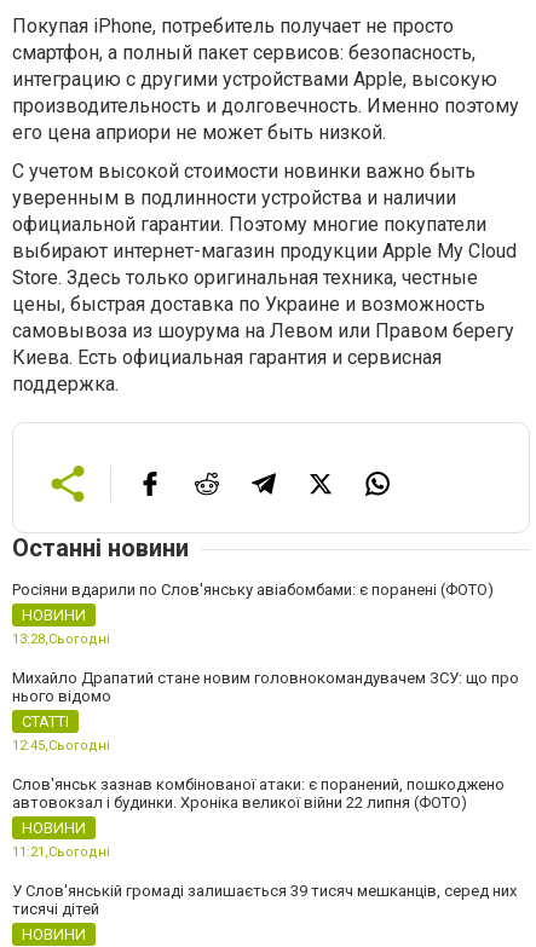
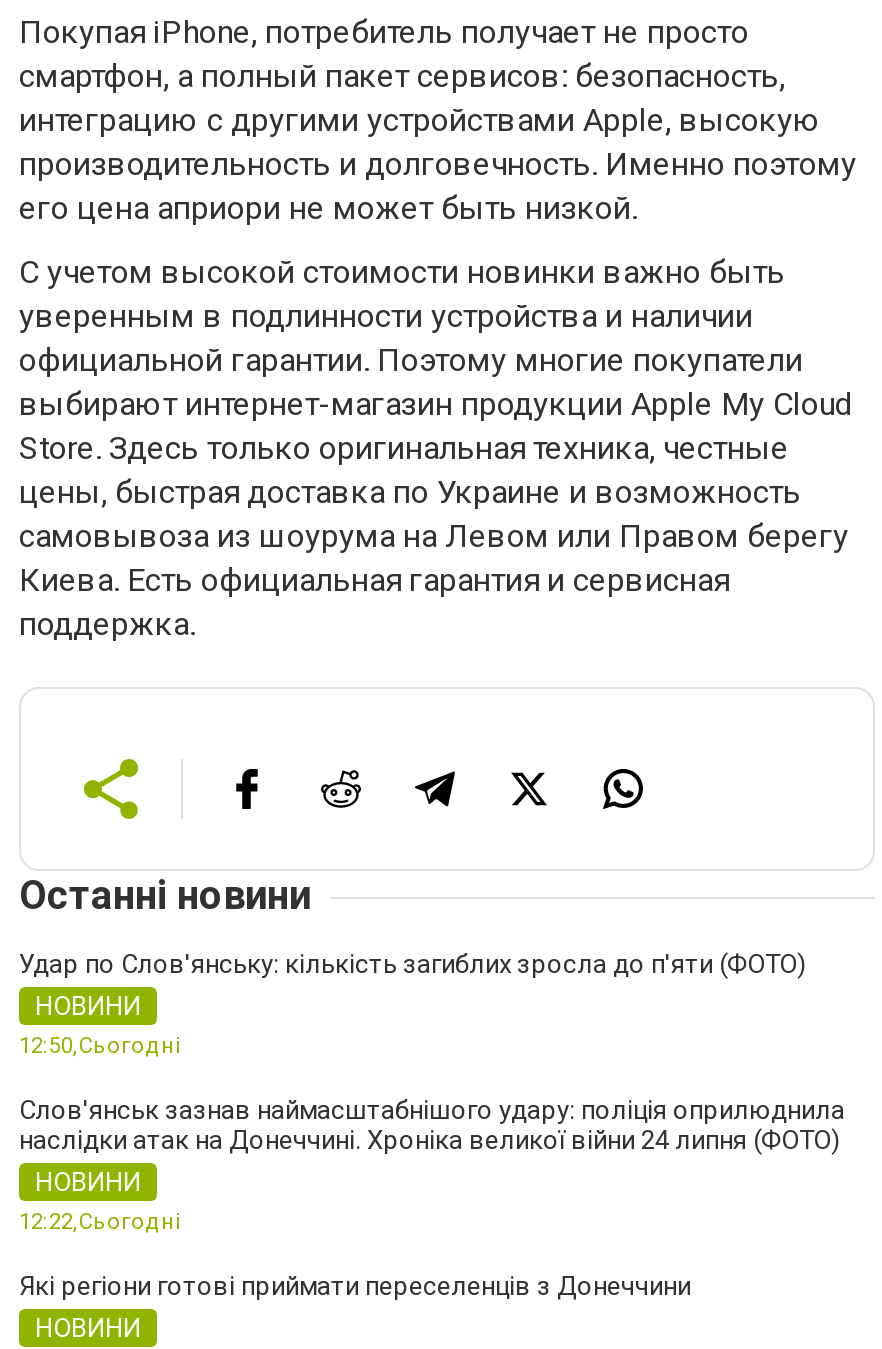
[12,580,494,598] Росіяни вдарили по Слов'янську авіабомбами: є поранені (ФОТО) -> [19,948,807,978] Удар по Слов'янську: кількість загиблих зросла до п'яти (ФОТО)
[12,631,519,811] 13:28,Сьогодні | Михайло Драпатий стане новим головнокомандувачем ЗСУ: що про | нього відомо | СТАТТІ | 12:45,Сьогодні | Слов'янськ зазнав комбінованої атаки: є поранений, пошкоджено | автовокзал і будинки. Хроніка великої війни 22 липня (ФОТО) -> [19,1032,845,1154] 12:50,Сьогодні | Слов'янськ зазнав наймасштабнішого удару: поліція оприлюднила | наслідки атак на Донеччині. Хроніка великої війни 24 липня (ФОТО)
[12,844,110,859] 11:21,Сьогодні -> [19,1208,181,1234] 12:22,Сьогодні
[12,881,517,917] У Слов'янській громаді залишається 39 тисяч мешканців, серед них | тисячі дітей -> [19,1270,691,1300] Які регіони готові приймати переселенців з Донеччини

